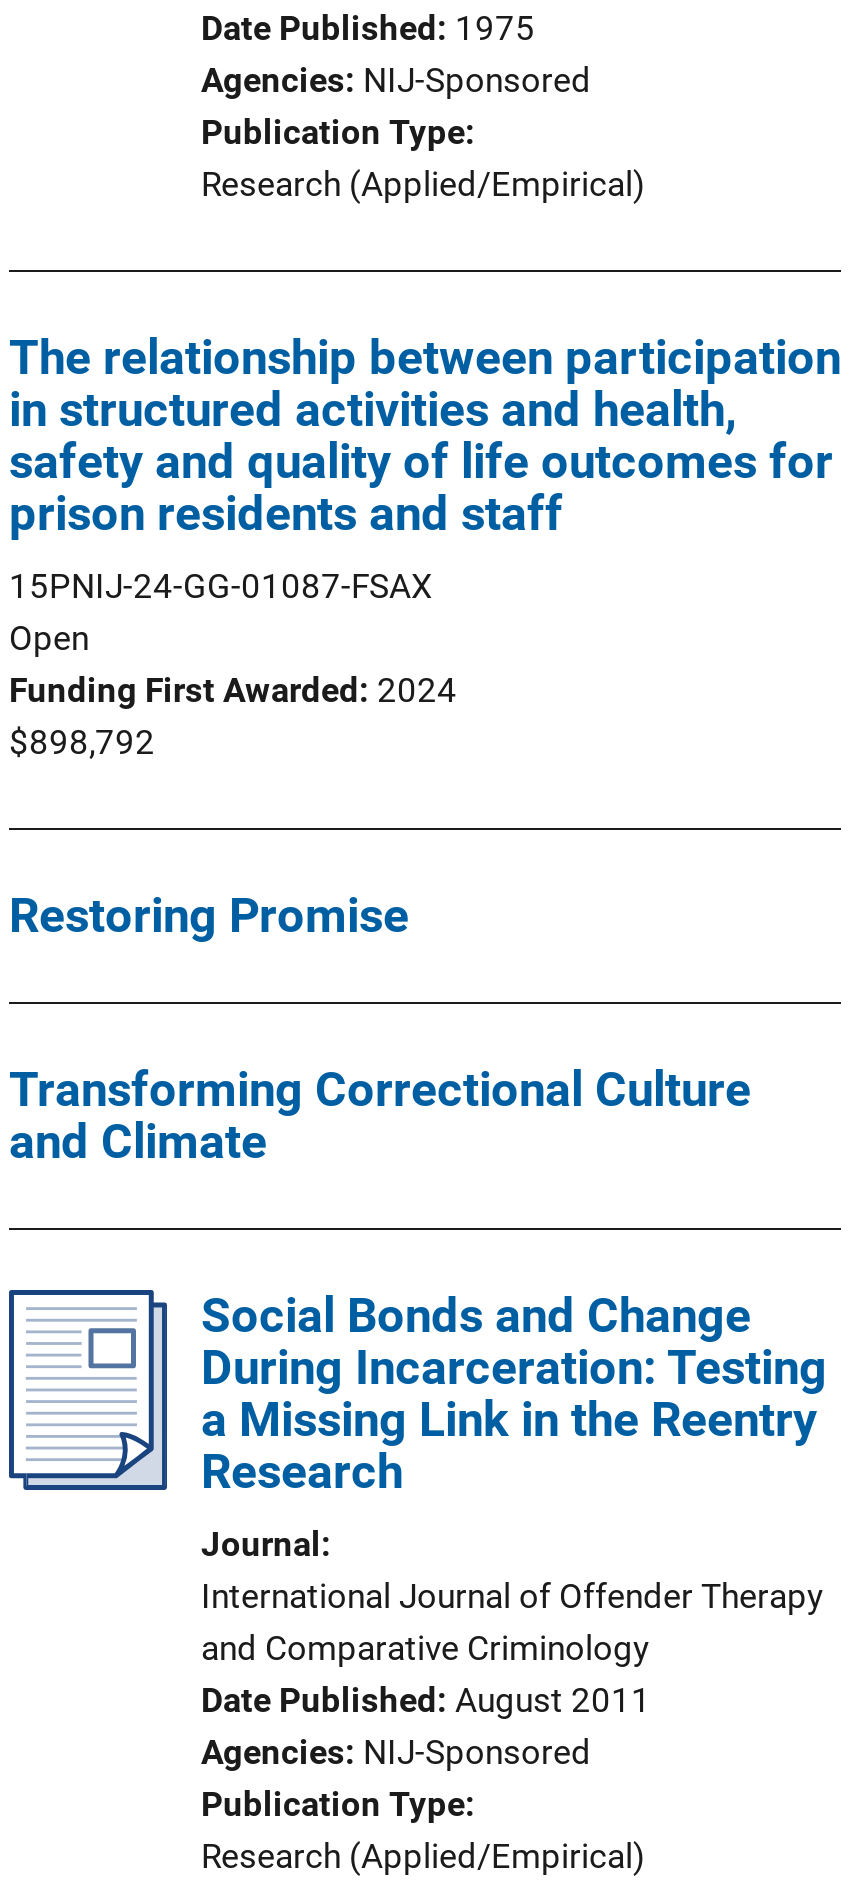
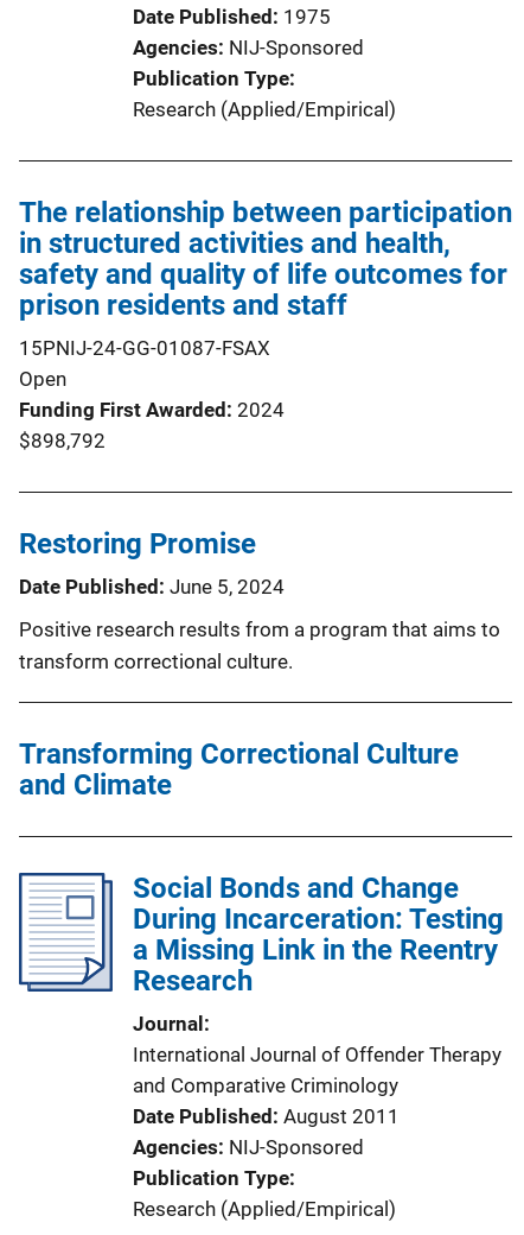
none -> [19,575,500,673] Date Published June 5, 2024 | Positive research results from a program that aims to | transform correctional culture.

